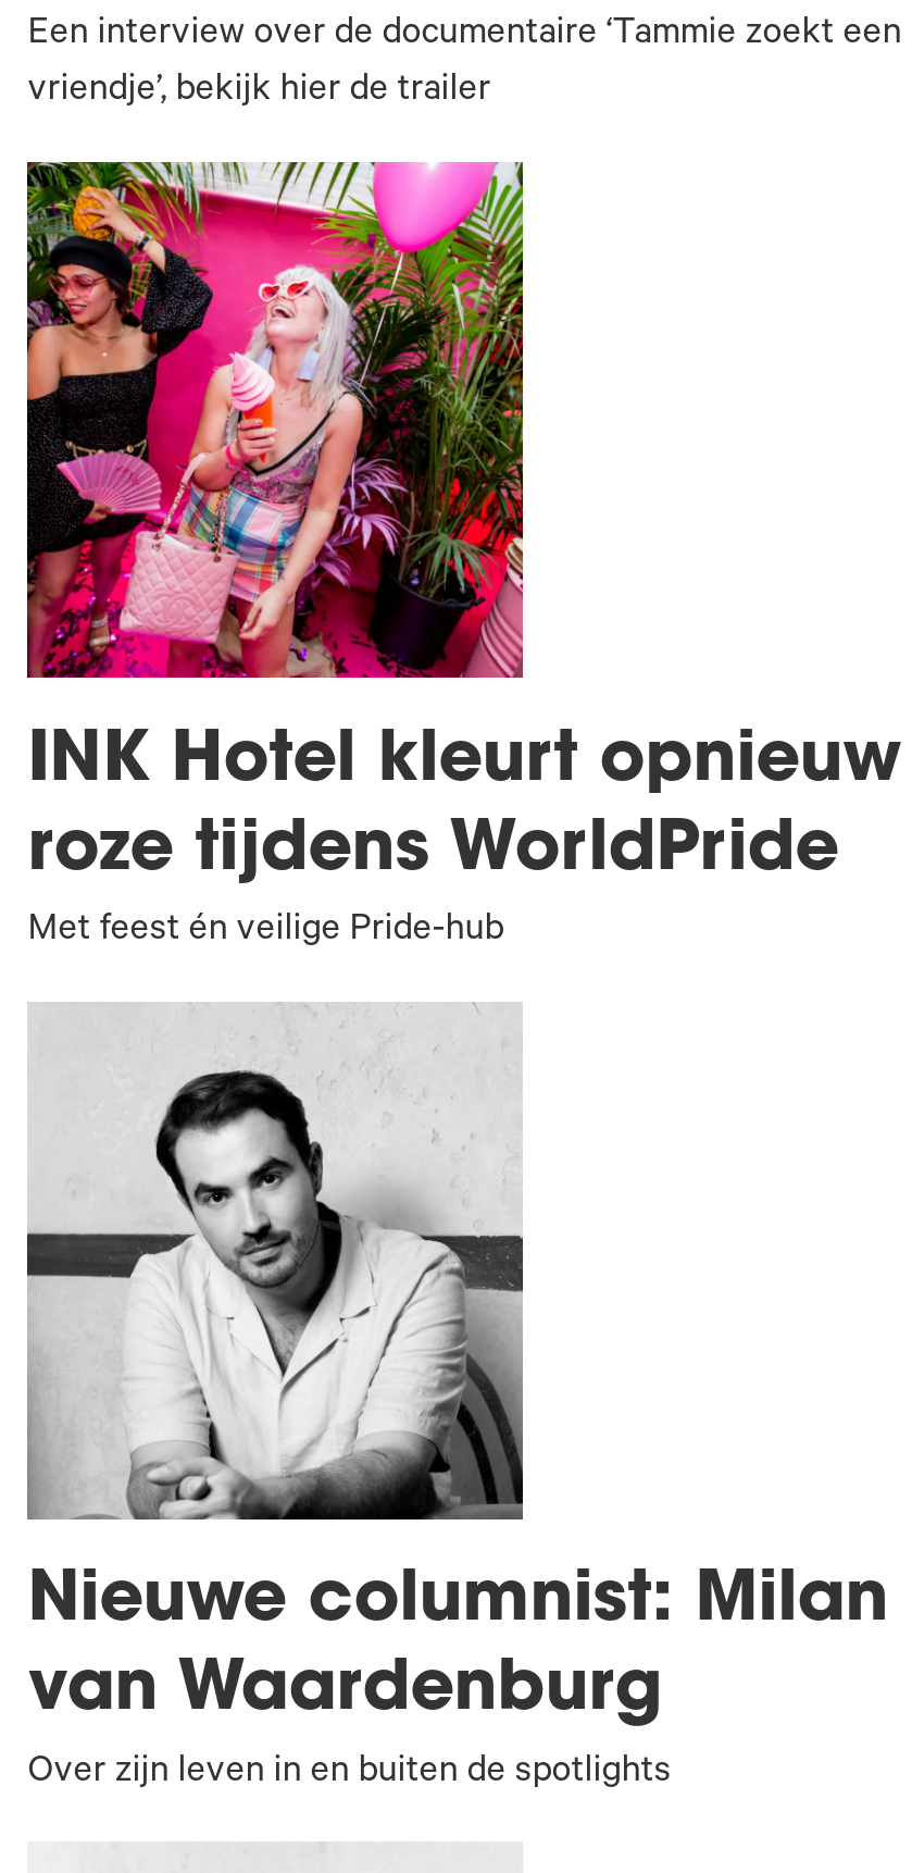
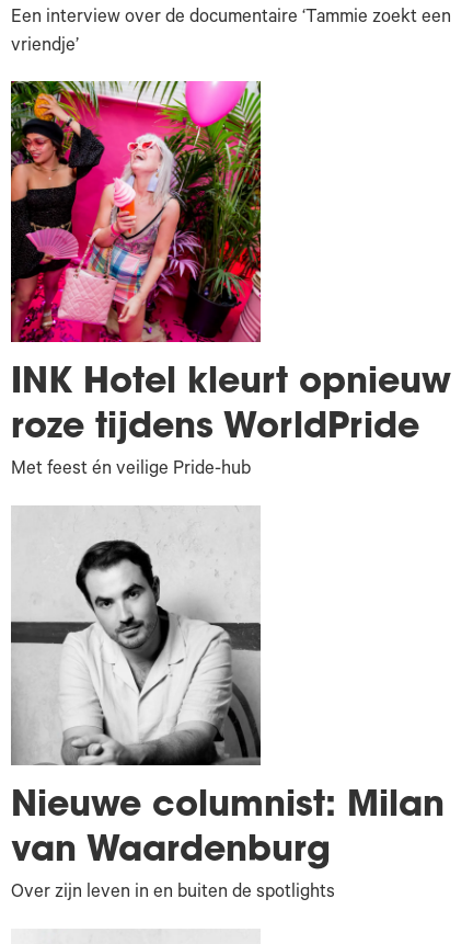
[28,74,491,115] vriendje’, bekijk hier de trailer -> [11,37,79,58] vriendje’

